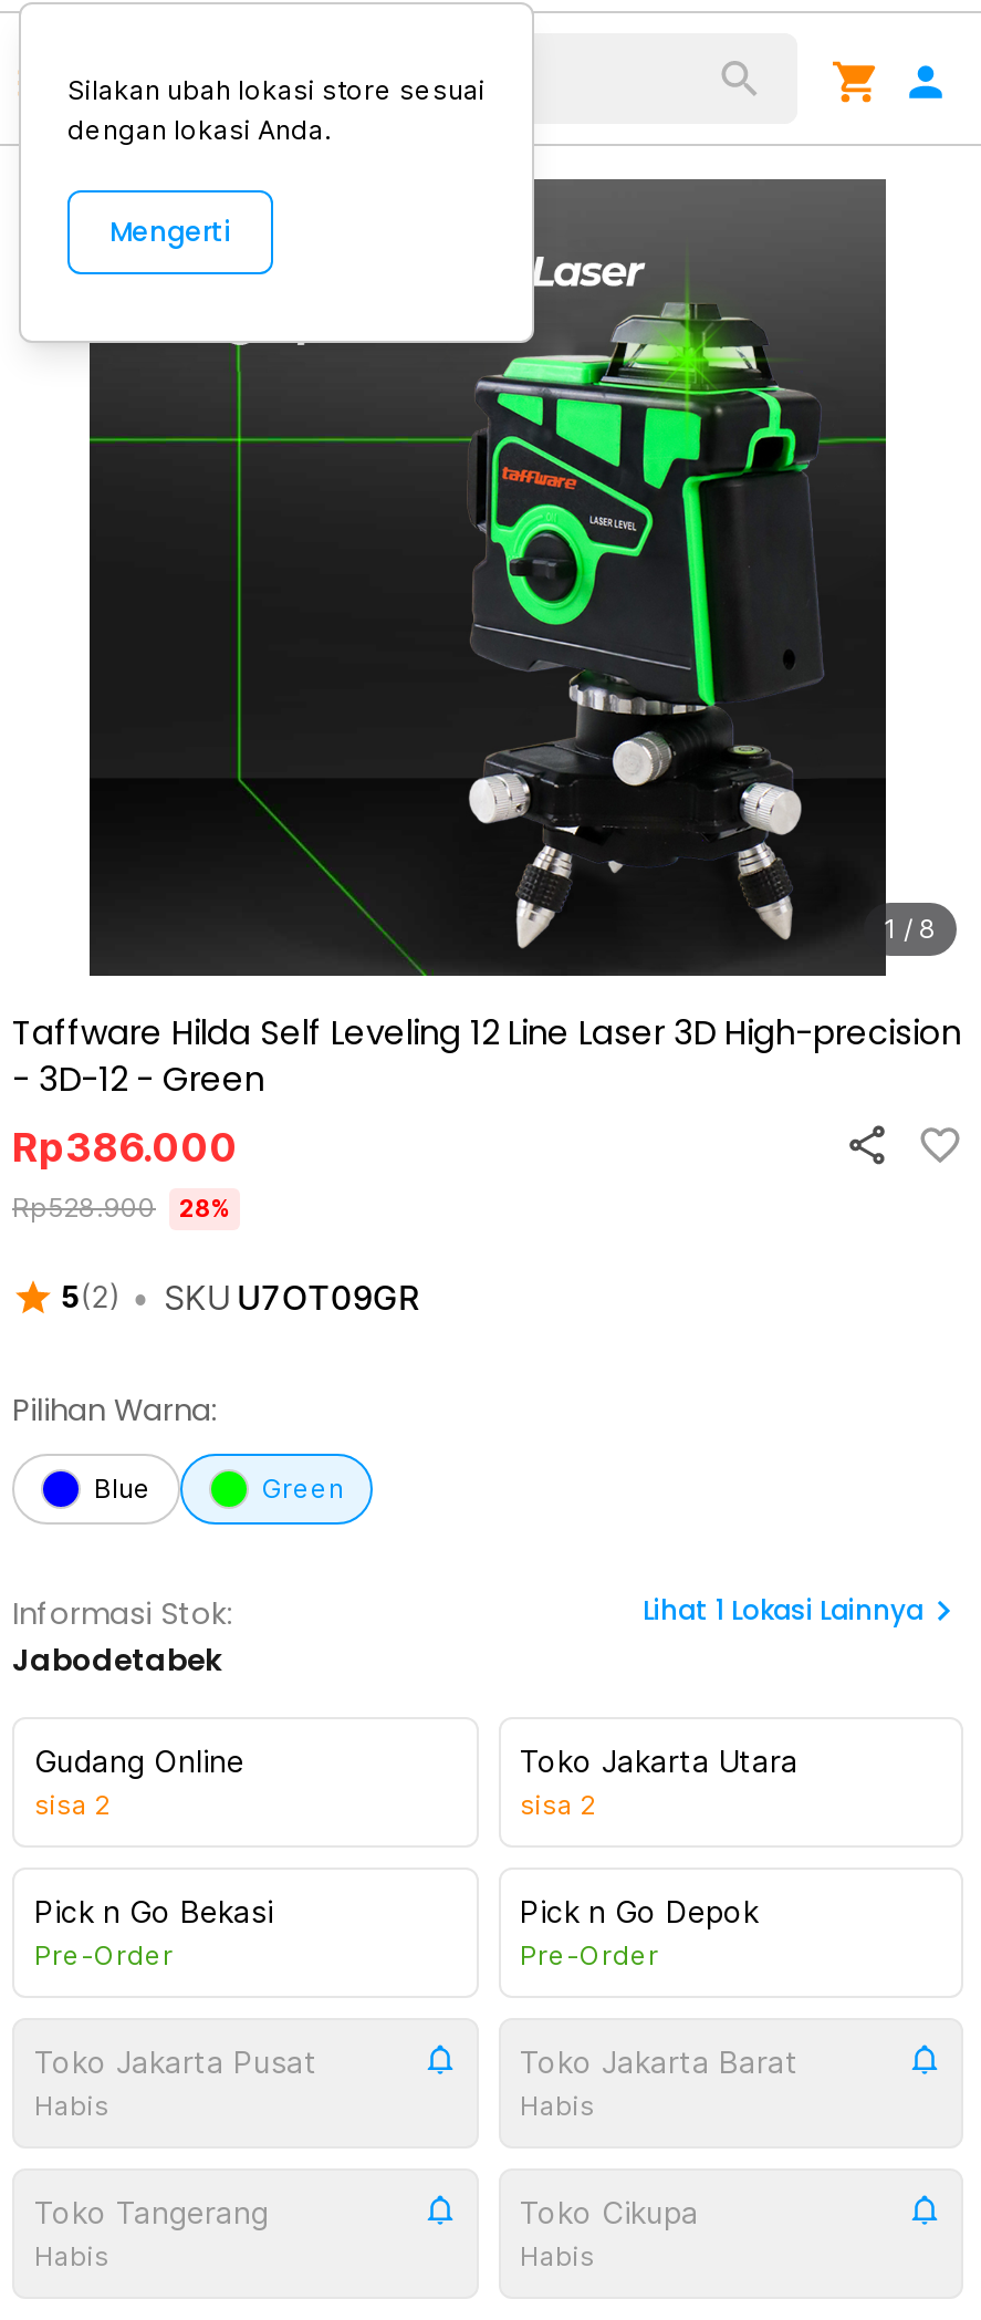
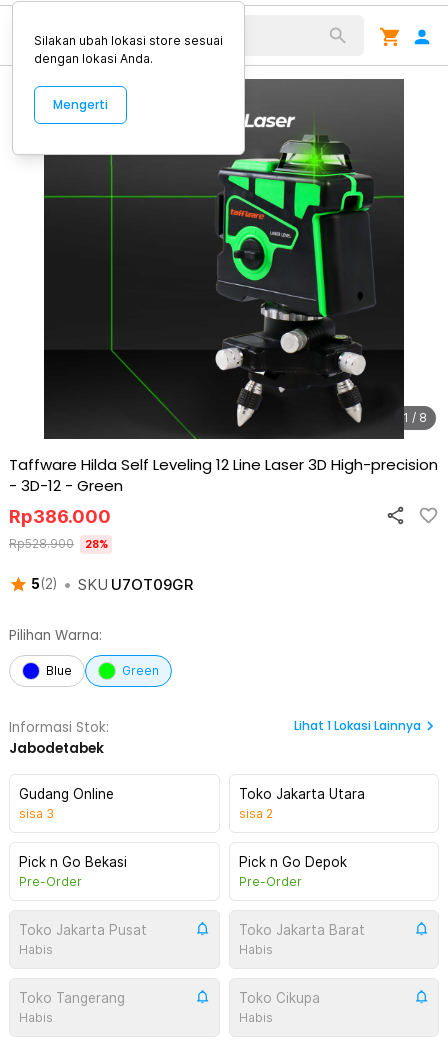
[34,1788,109,1821] sisa 2 -> [19,806,54,821] sisa 3

